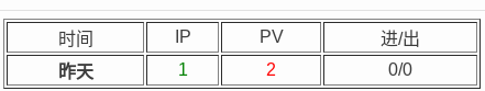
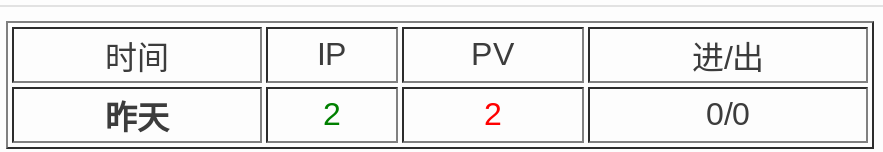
[178,60,188,79] 1 -> [323,97,341,131] 2

